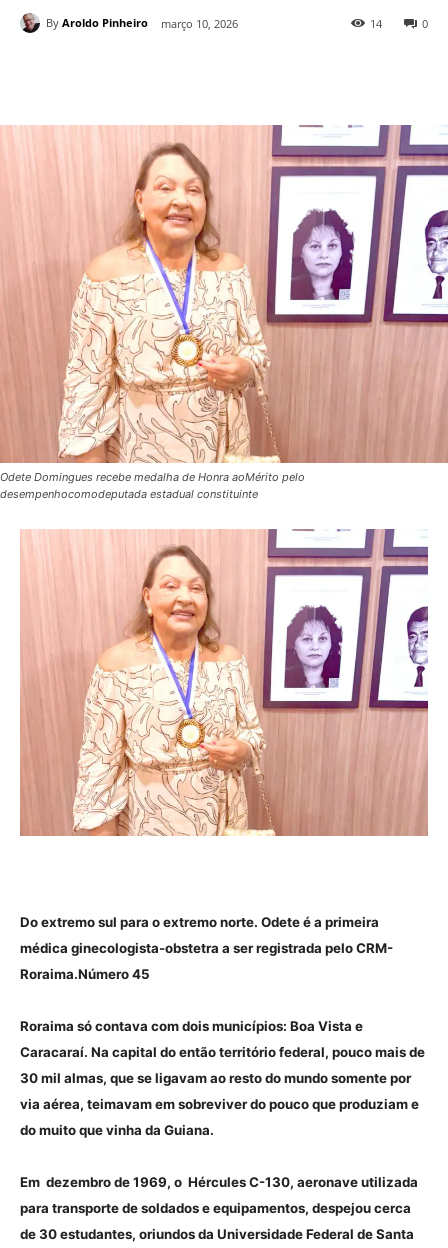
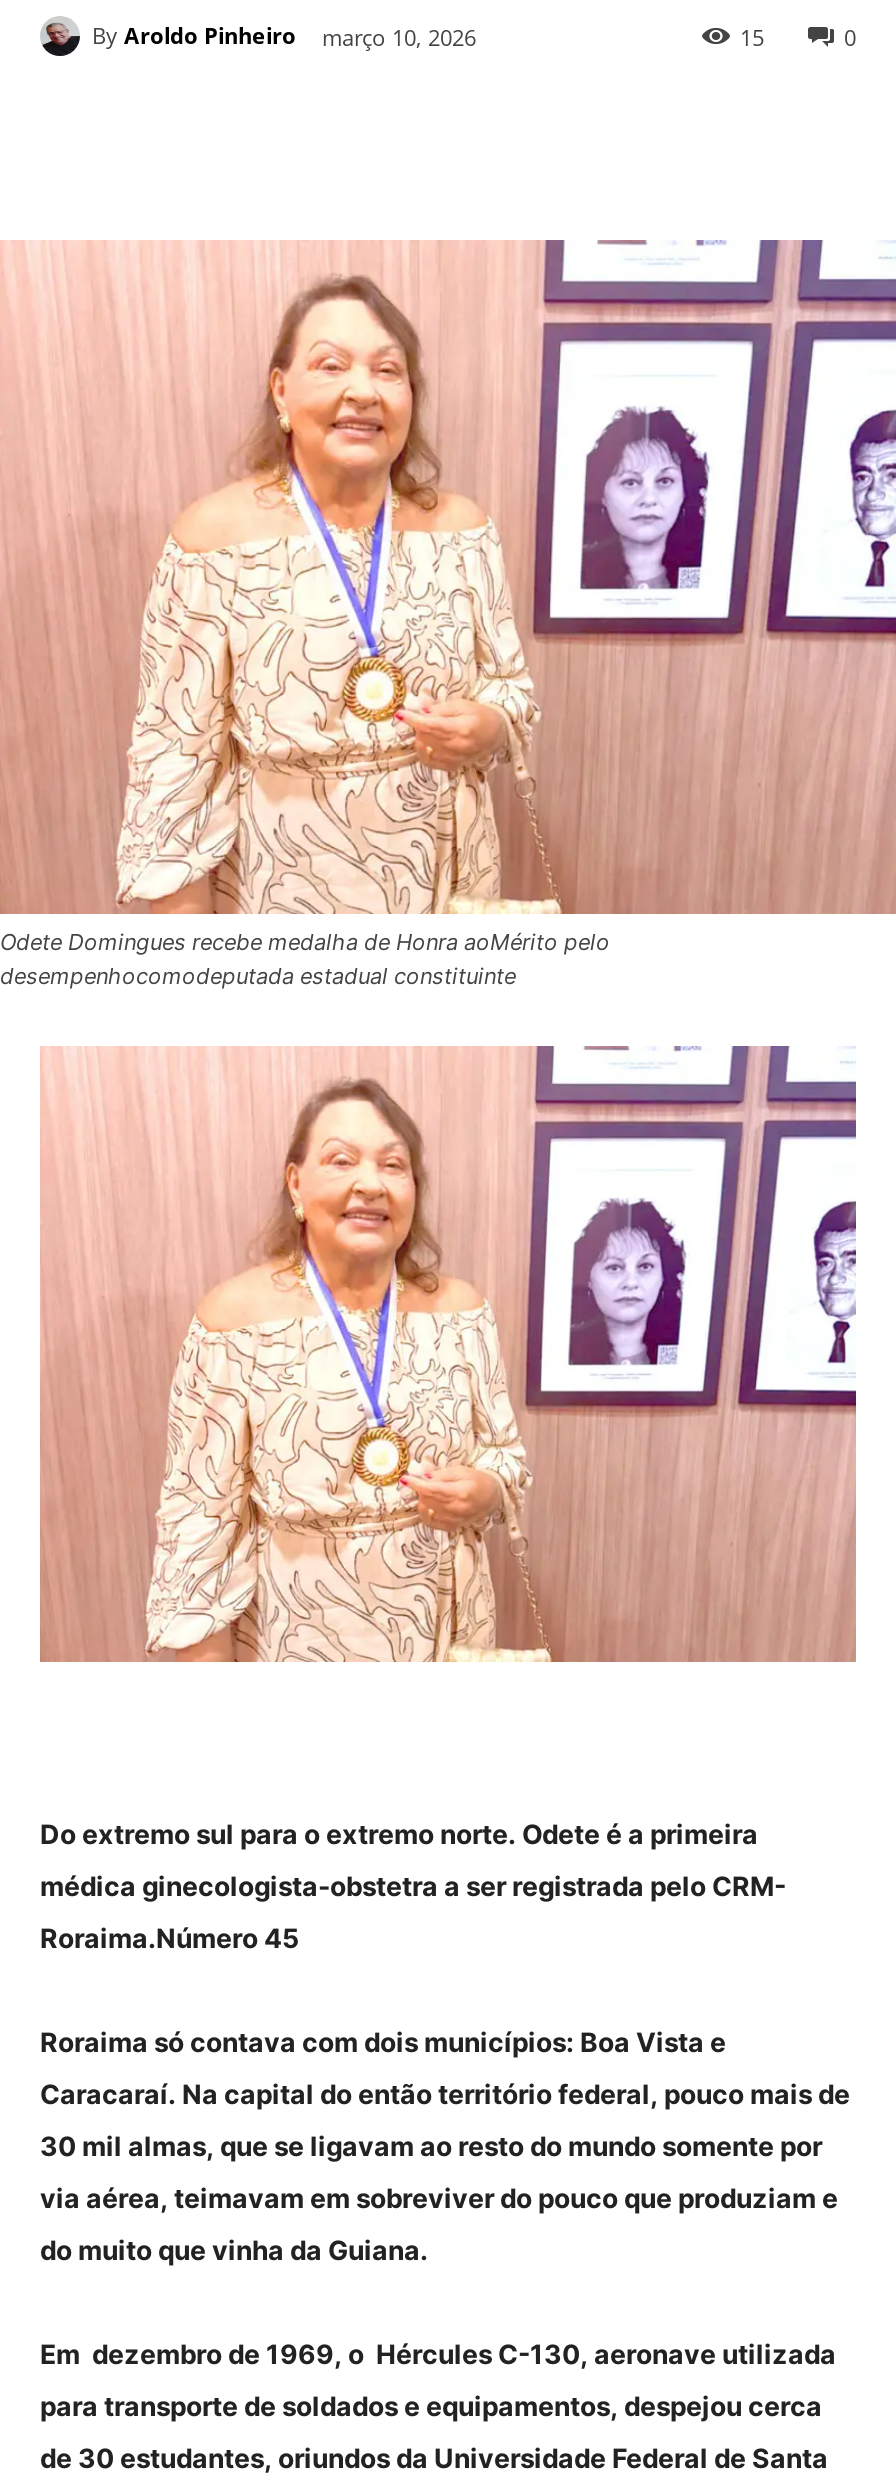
[370,16,382,31] 14 -> [740,22,764,52] 15

